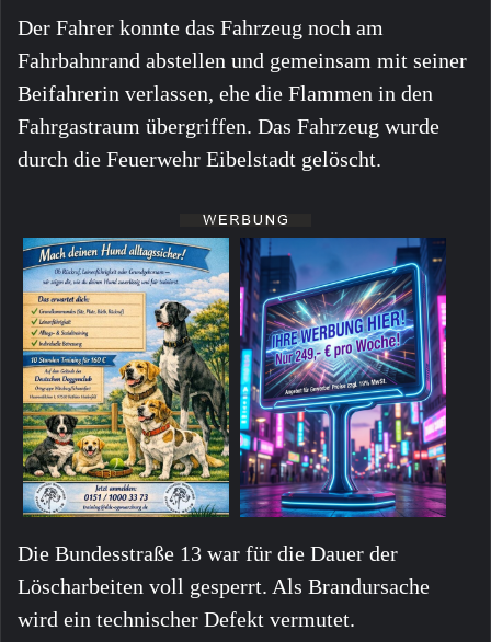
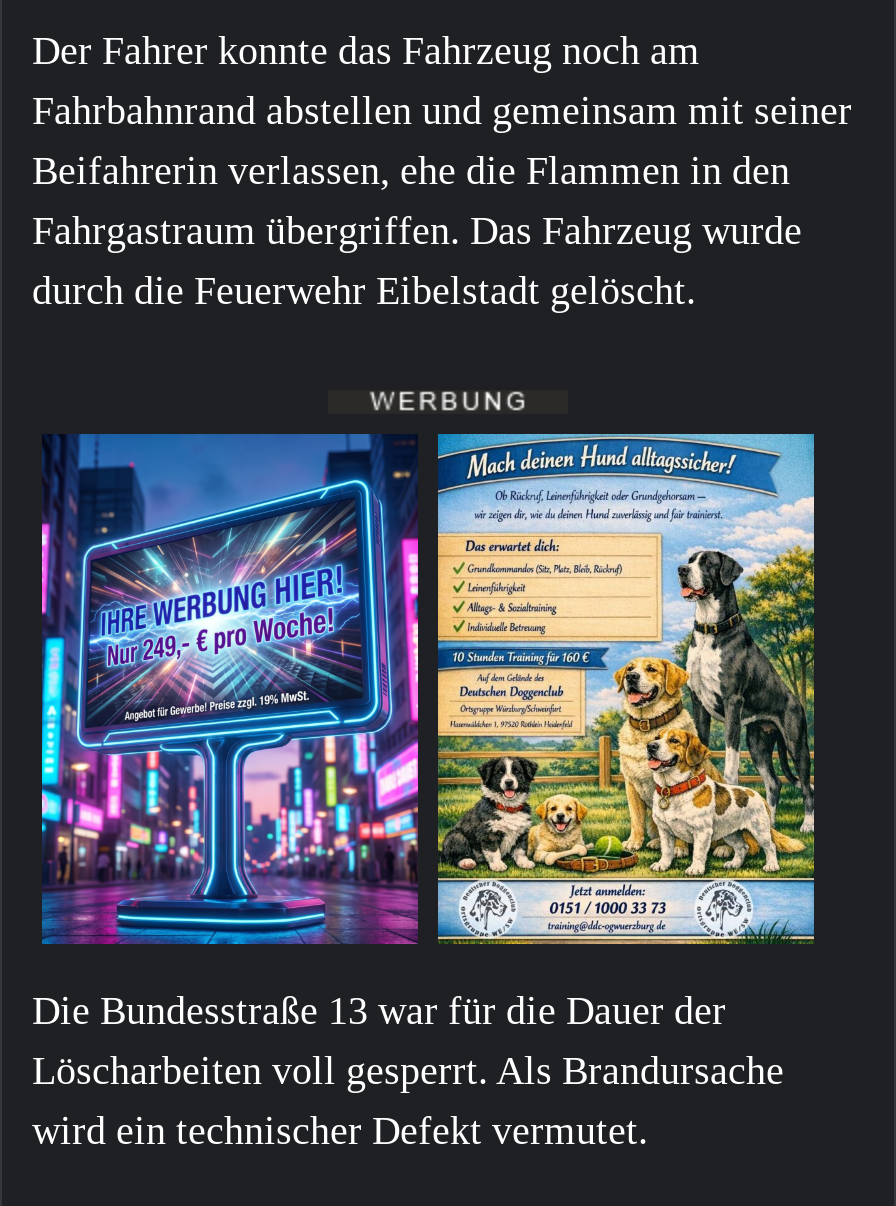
[22,237,230,518] [image] -> [40,434,420,946] [image]
[239,237,447,518] [image] -> [436,432,816,946] [image]

